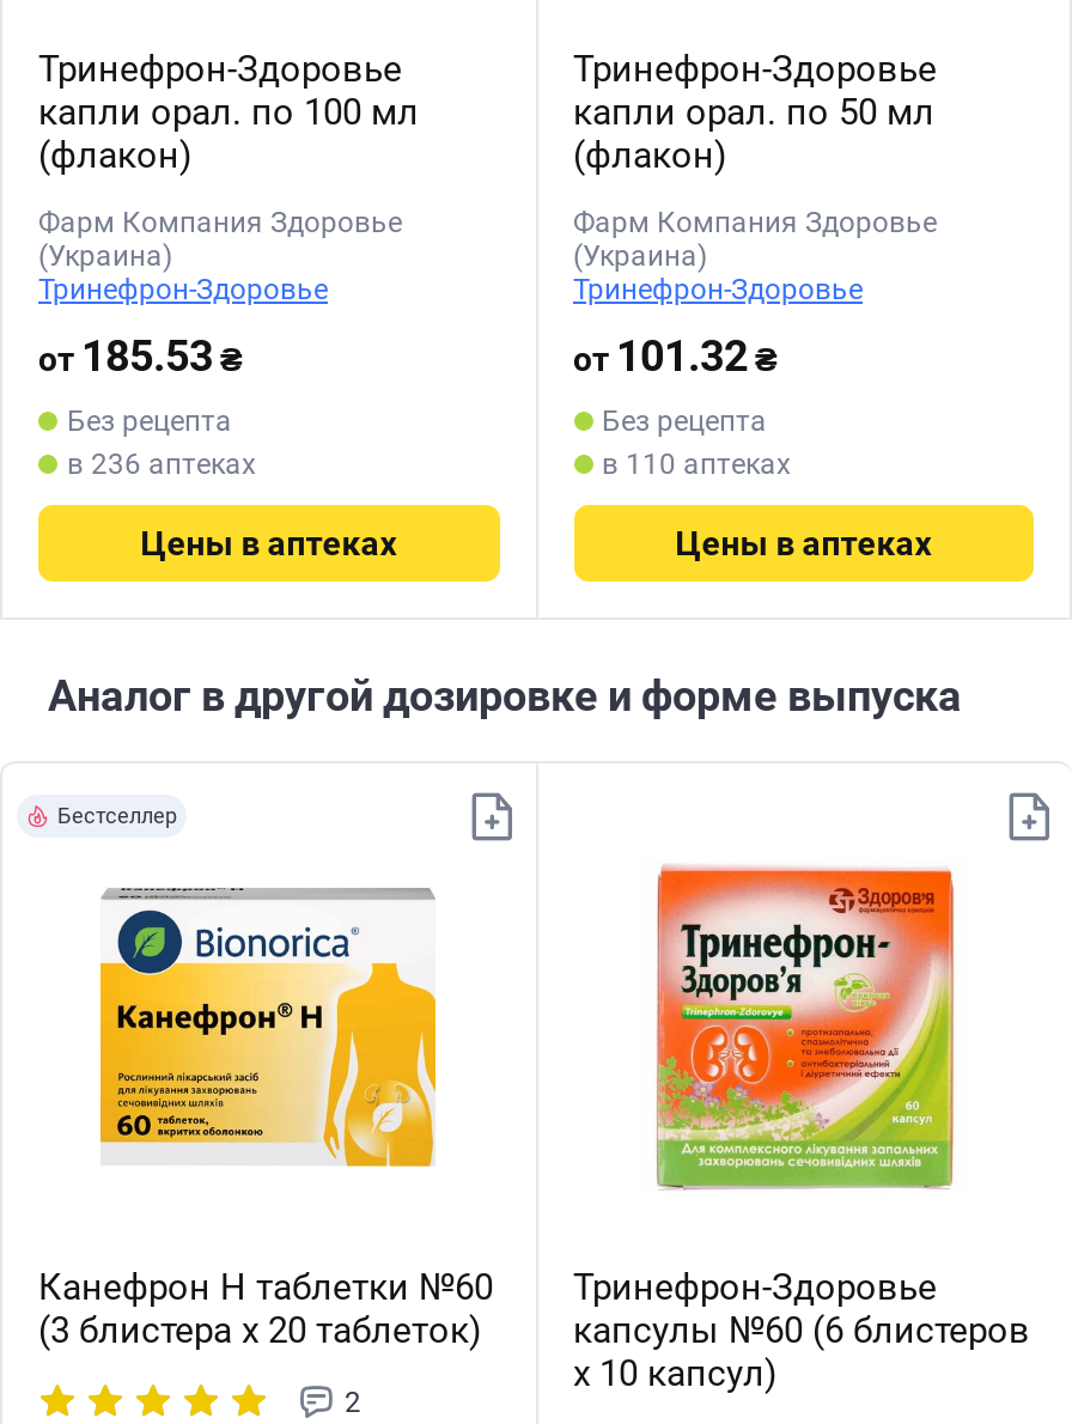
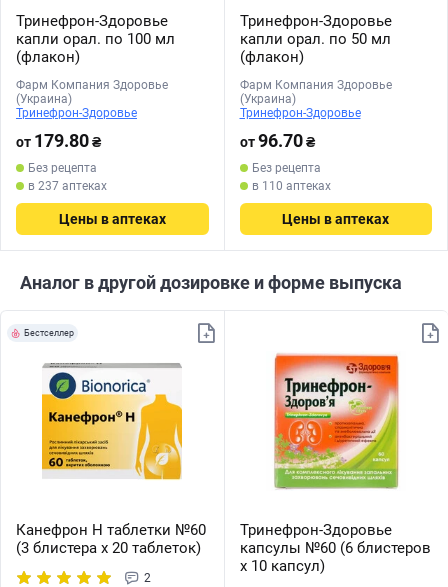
[38,330,242,381] от 185.53₴ -> [16,130,101,151] от 179.80₴
[573,330,776,381] от 101.32₴ -> [239,130,314,151] от 96.70₴
[67,448,256,481] в 236 аптеках -> [28,179,107,193] в 237 аптеках

